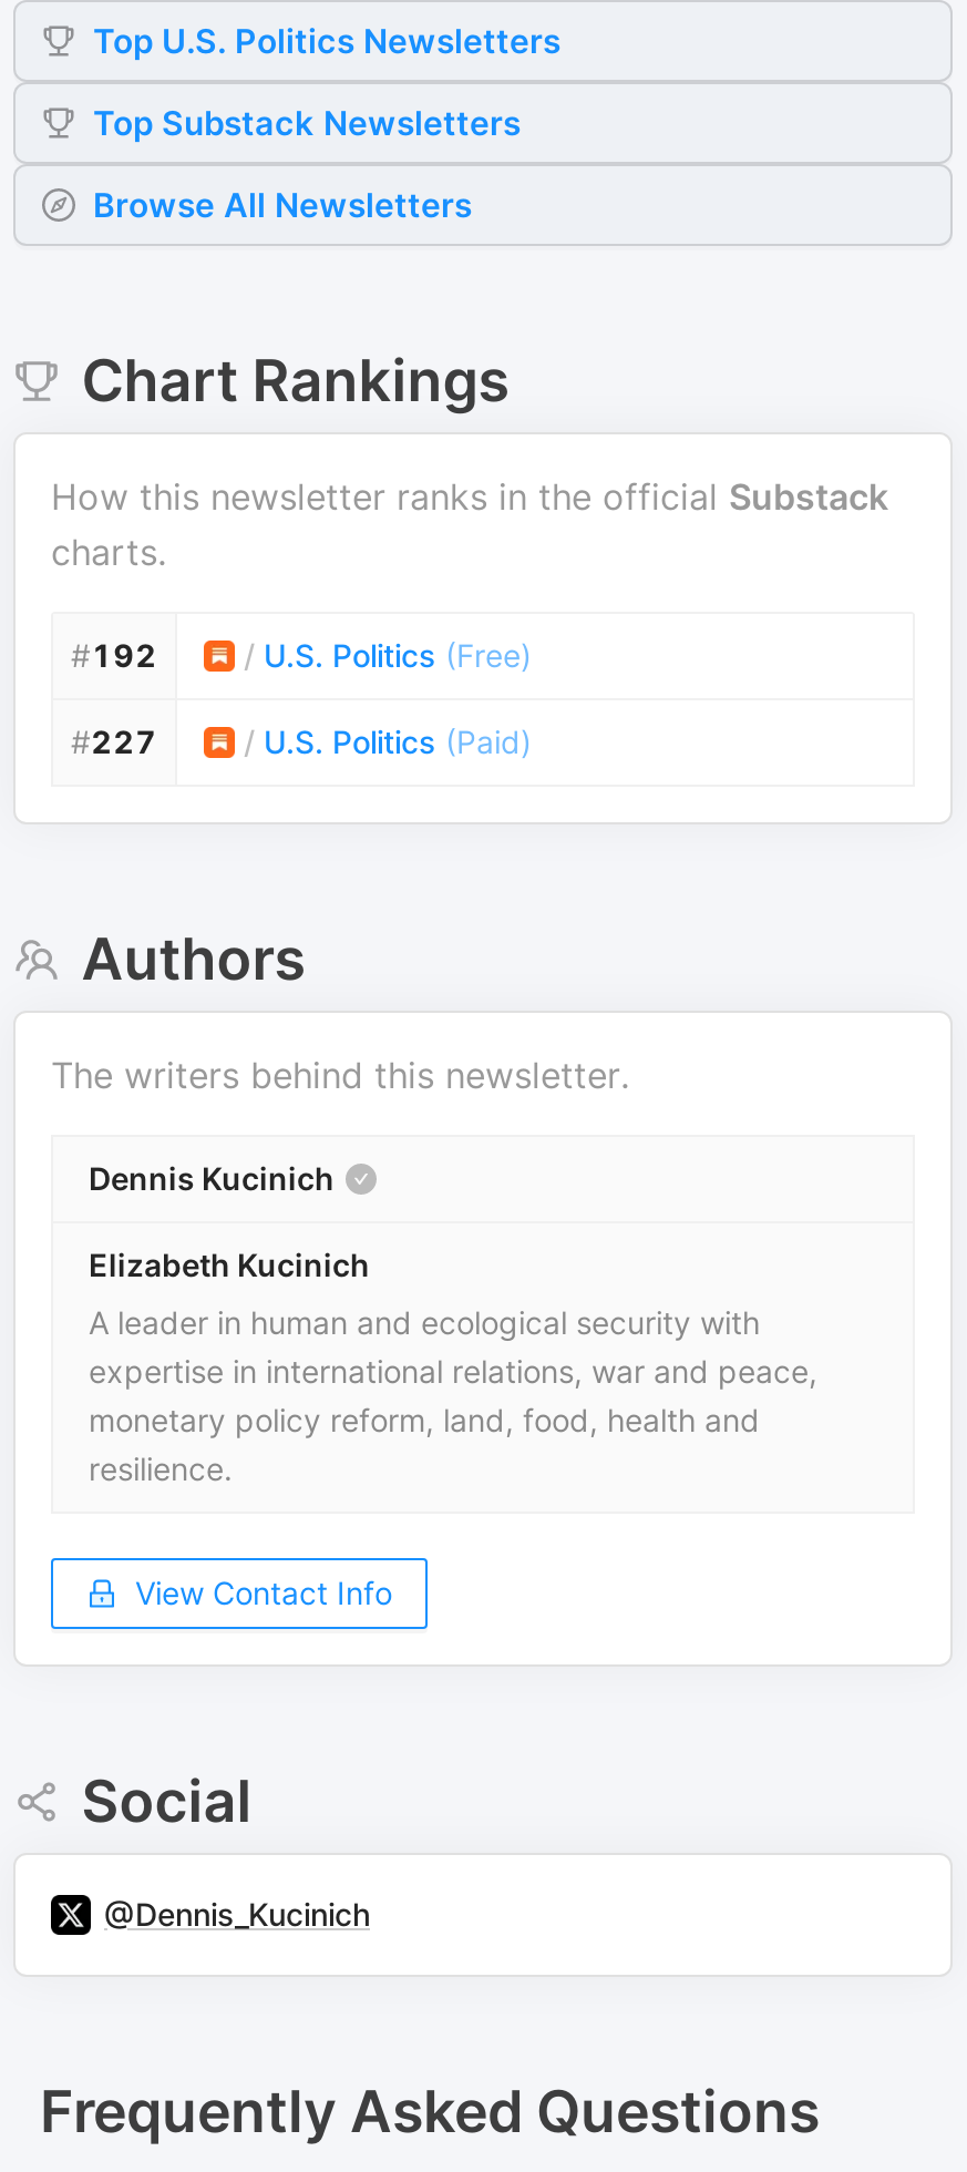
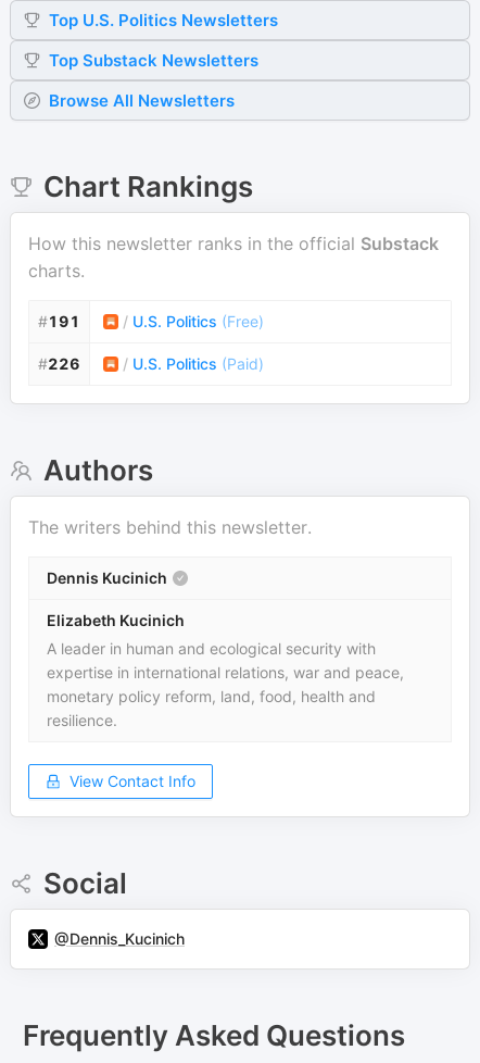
[71,636,157,674] #192 -> [38,312,80,330] #191
[71,723,157,760] #227 -> [38,354,80,373] #226

